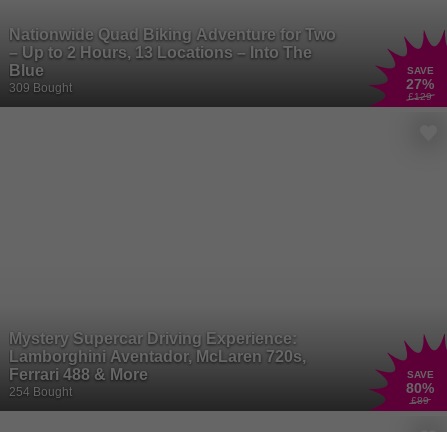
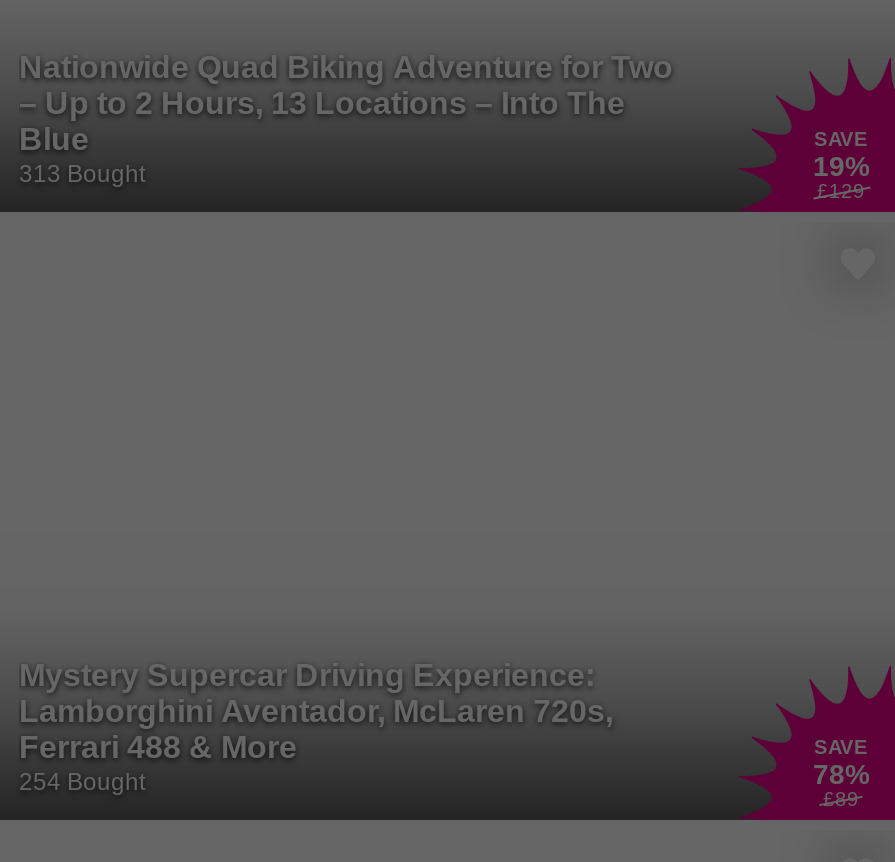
[9,81,72,95] 309 Bought -> [19,159,145,187] 313 Bought
[406,76,434,92] 27% -> [813,149,869,181] 19%
[406,380,434,396] 80% -> [813,759,869,791] 78%

